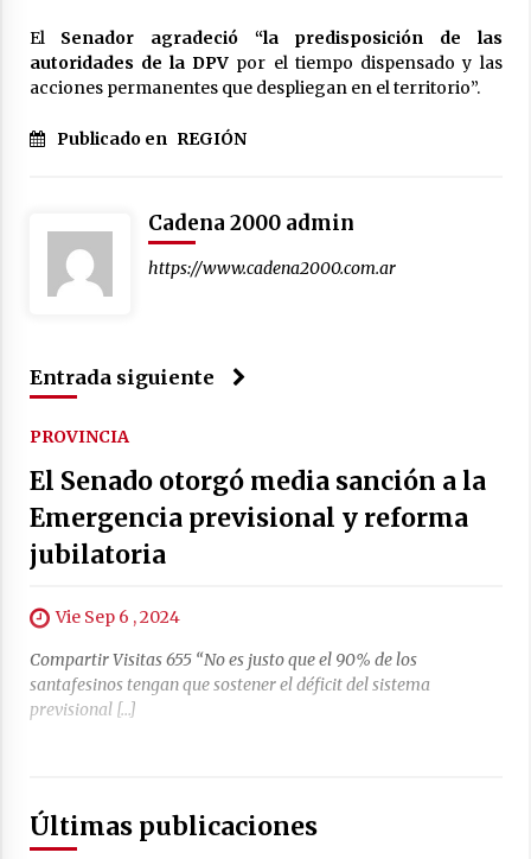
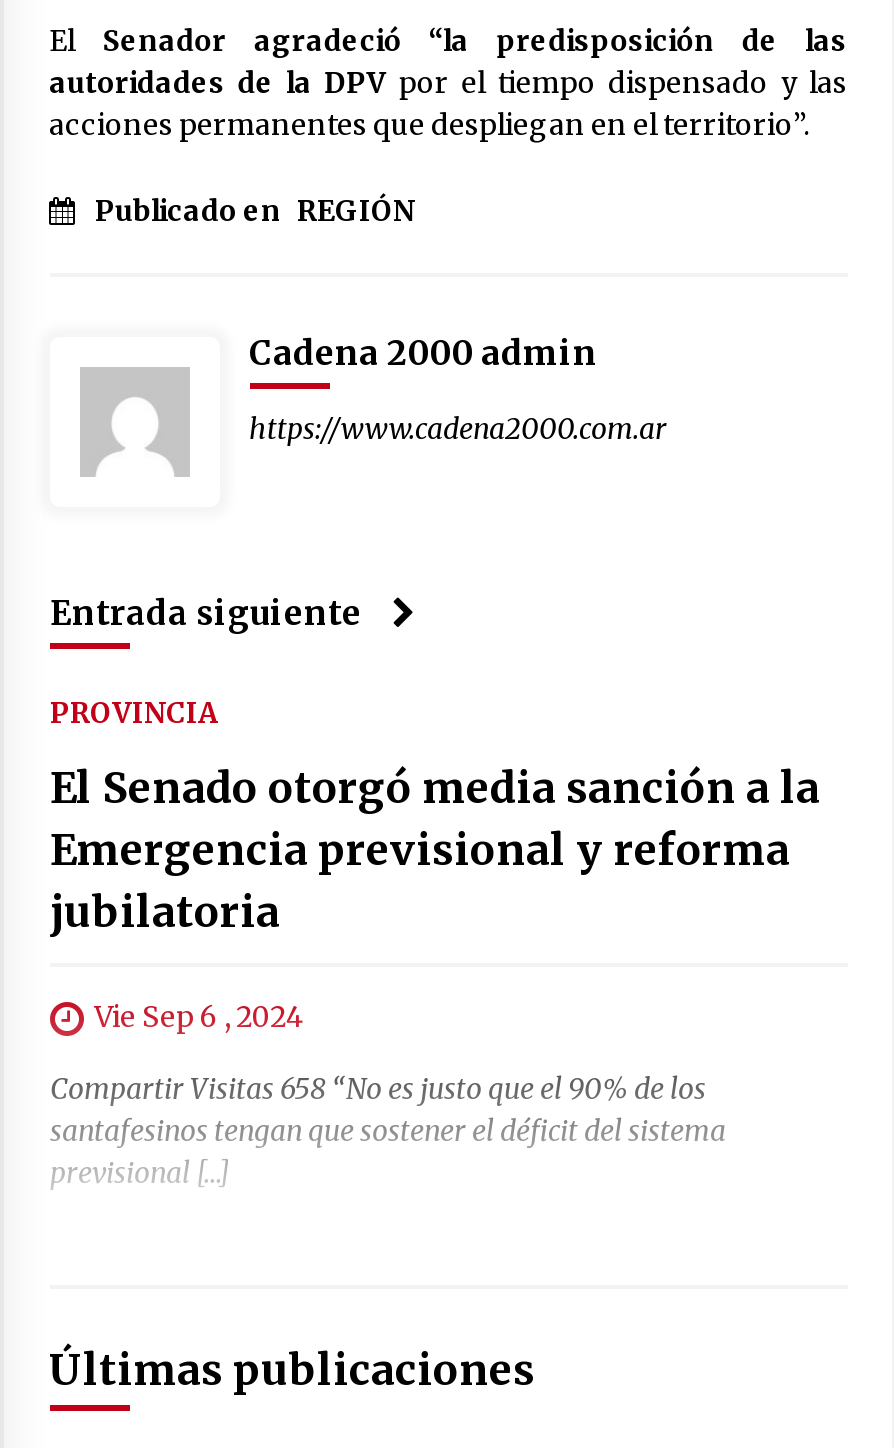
[29,649,417,670] Compartir Visitas 655 “No es justo que el 90% de los -> [49,1071,705,1107] Compartir Visitas 658 “No es justo que el 90% de los

